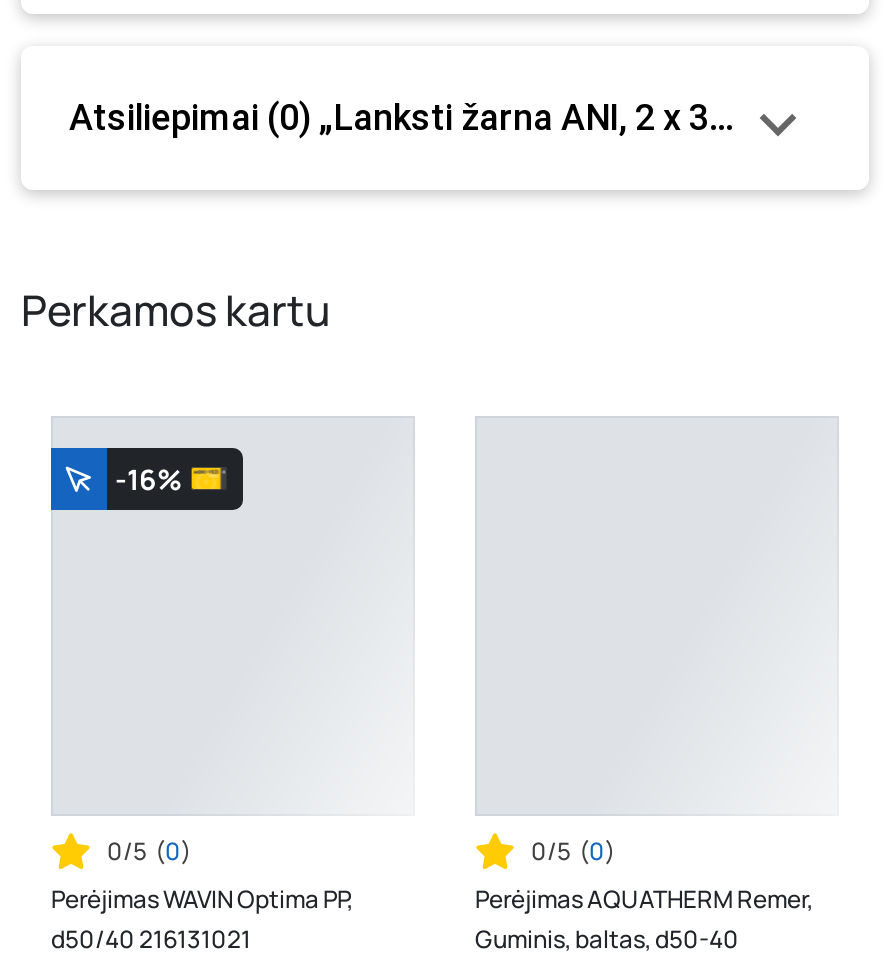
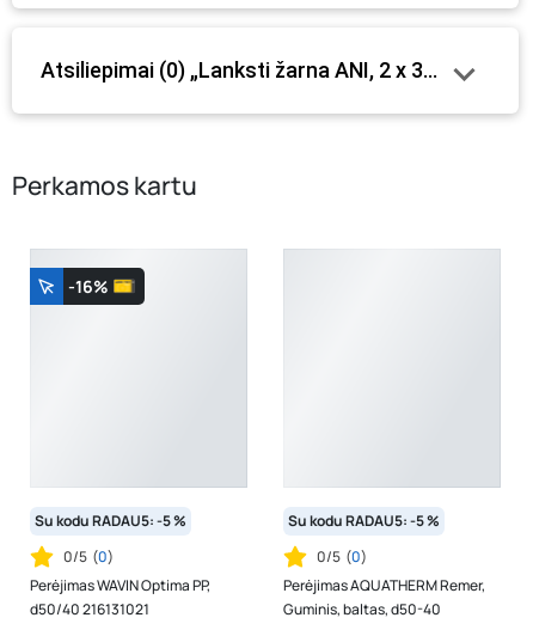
none -> [35,510,186,531] Su kodu RADAU5: -5 %
none -> [288,510,440,531] Su kodu RADAU5: -5 %

